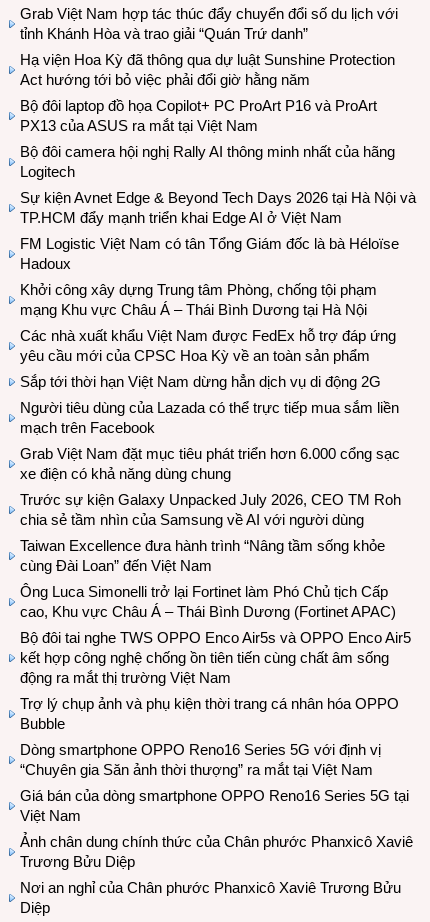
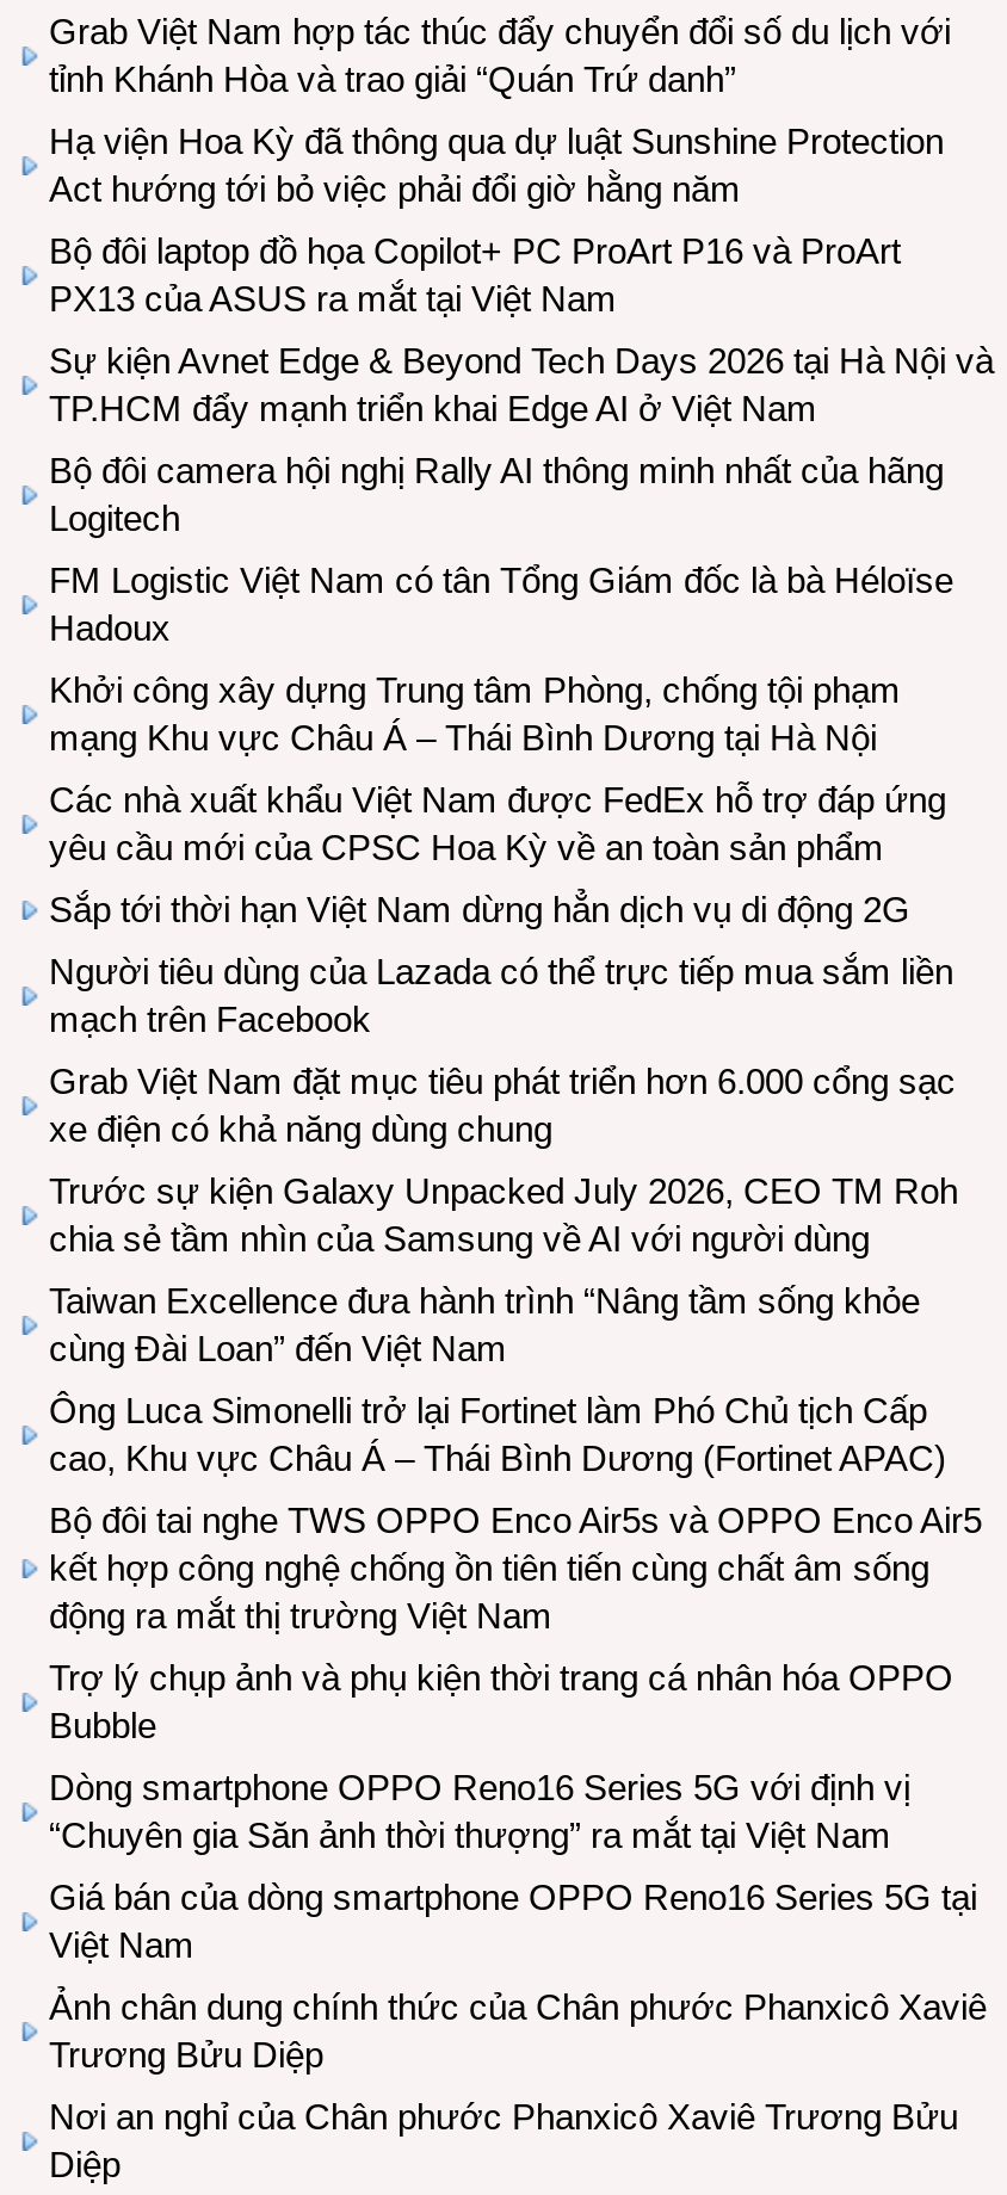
moved [20,143,395,180] -> [49,450,944,538]: Bộ đôi camera hội nghị Rally AI thông minh nhất của hãng | Logitech
moved [20,189,416,226] -> [49,340,994,428]: Sự kiện Avnet Edge & Beyond Tech Days 2026 tại Hà Nội và | TP.HCM đẩy mạnh triển khai Edge AI ở Việt Nam

